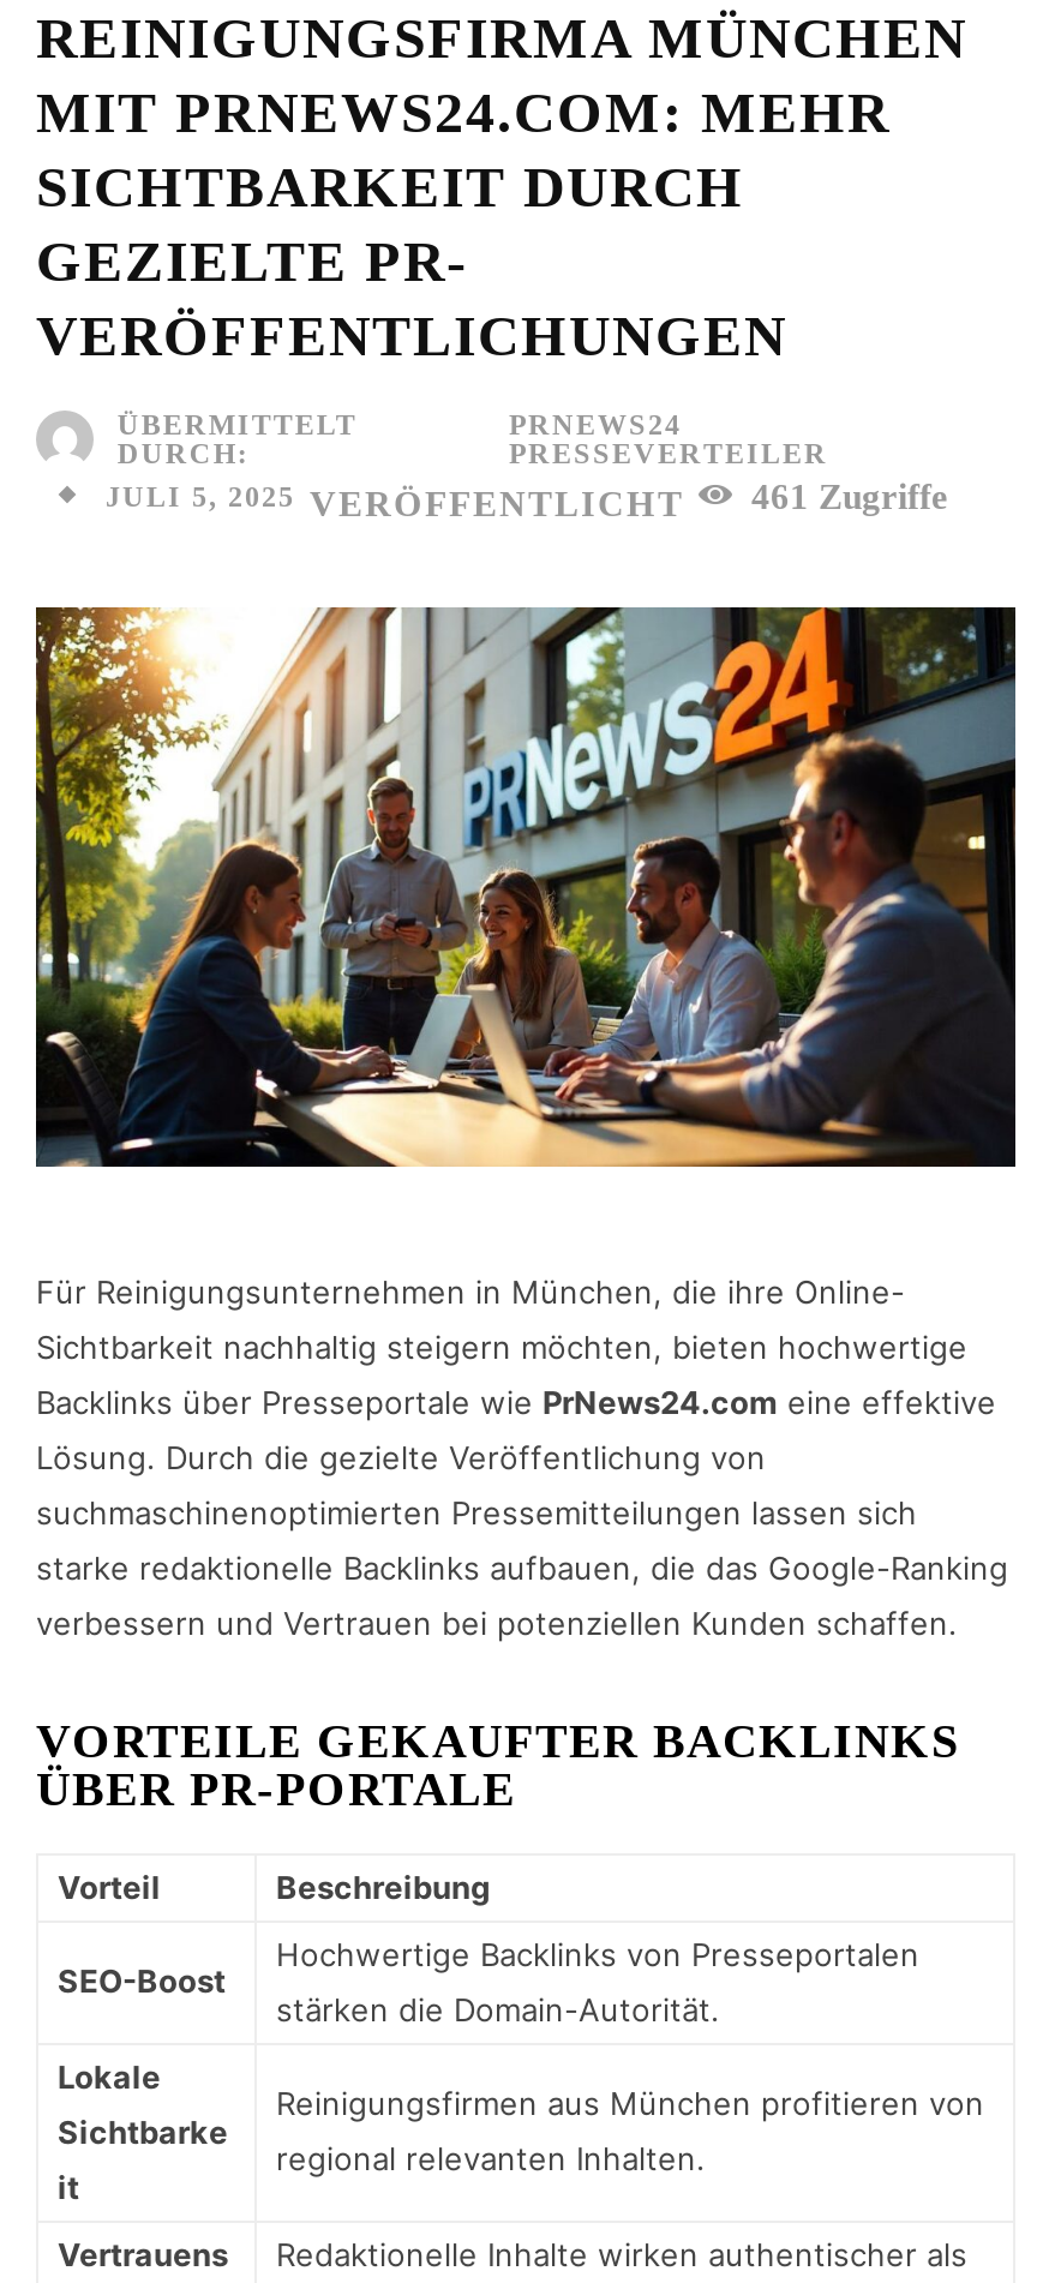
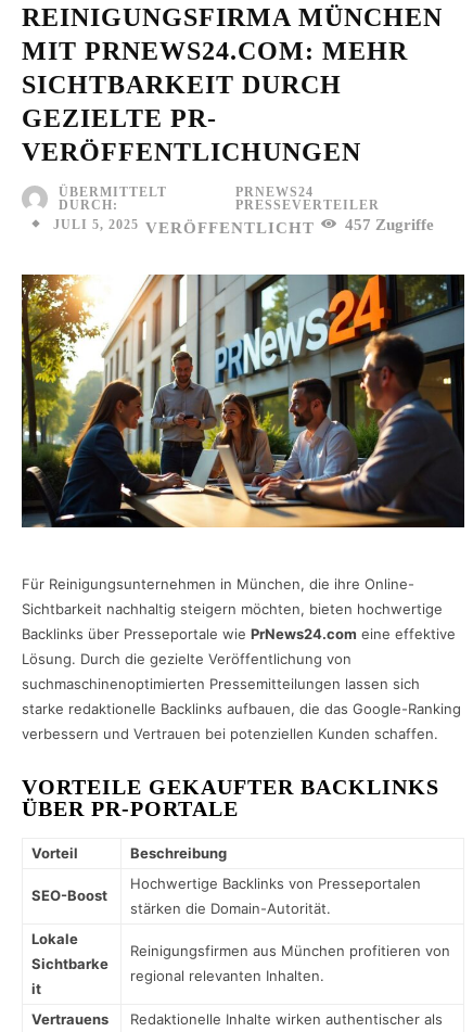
[106,477,948,524] JULI 5, 2025 VERÖFFENTLICHT 461 Zugriffe -> [53,216,434,237] JULI 5, 2025 VERÖFFENTLICHT 457 Zugriffe

